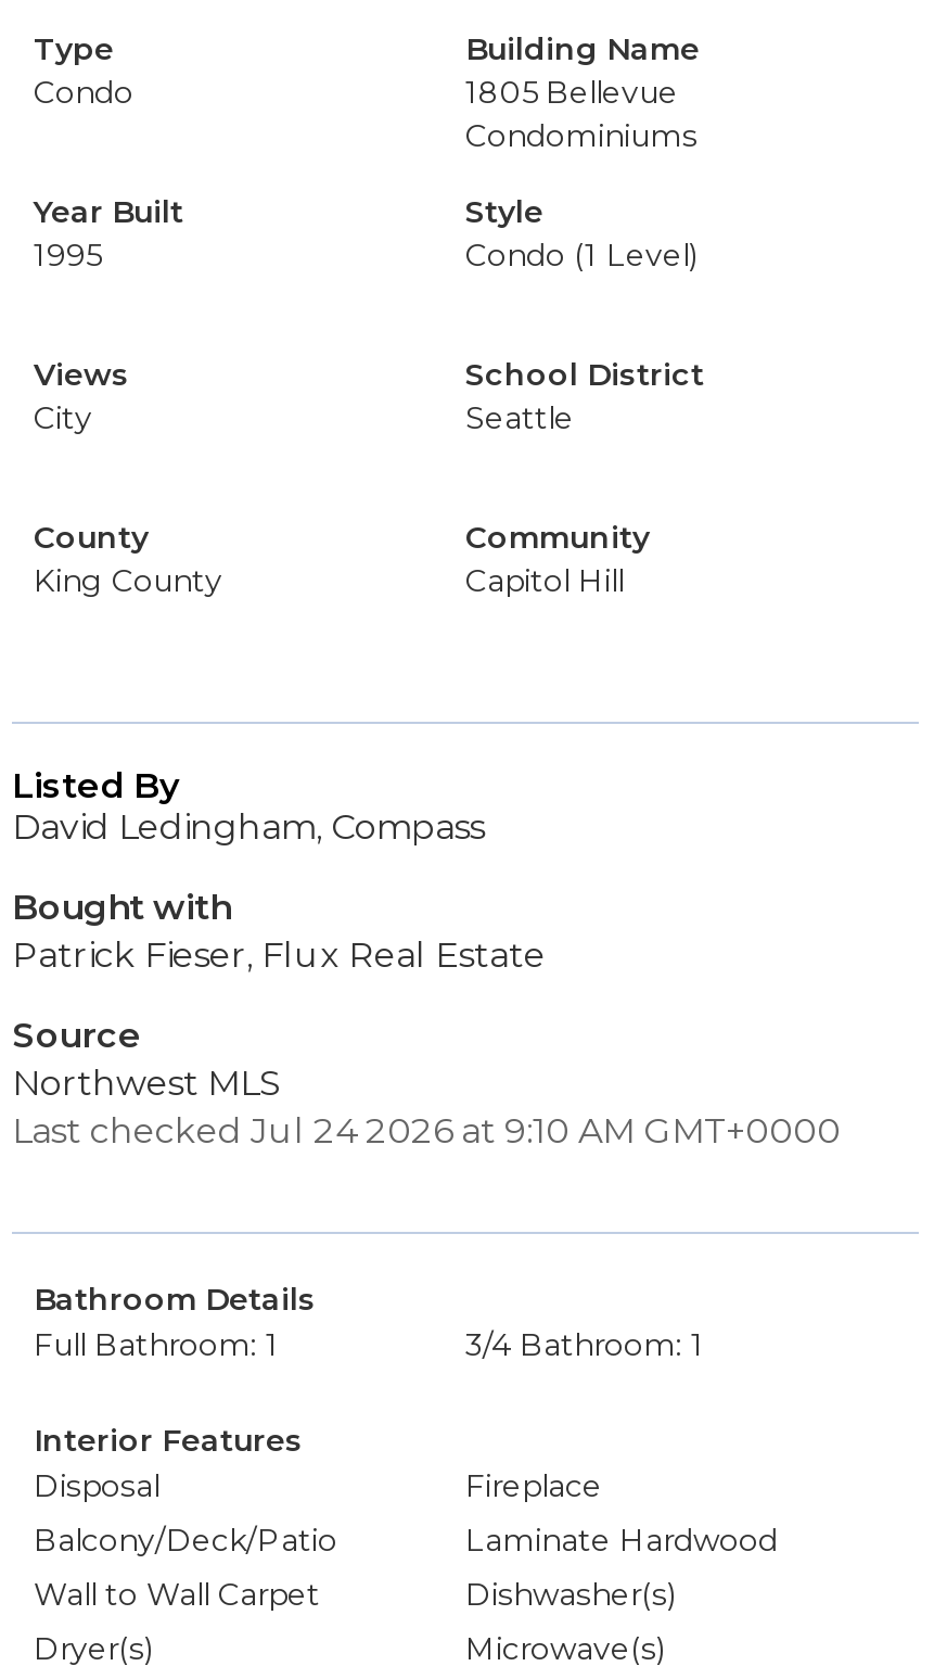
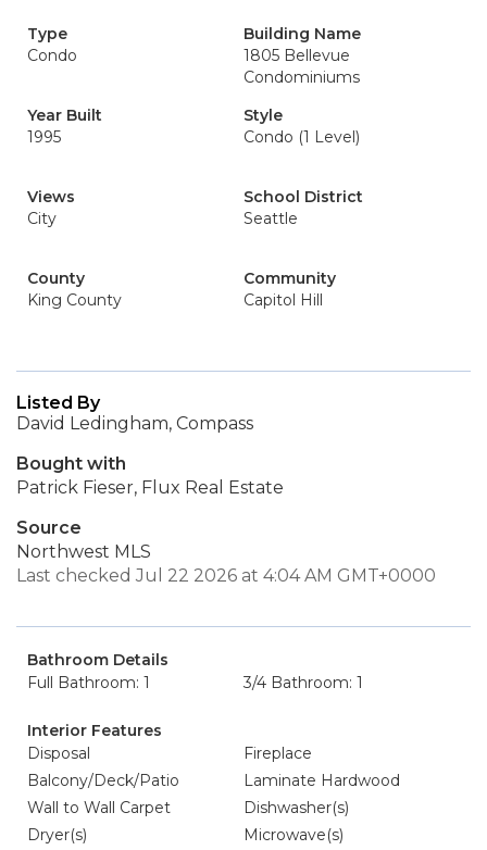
[12,1110,841,1152] Last checked Jul 24 2026 at 9:10 AM GMT+0000 -> [16,565,436,586] Last checked Jul 22 2026 at 4:04 AM GMT+0000

